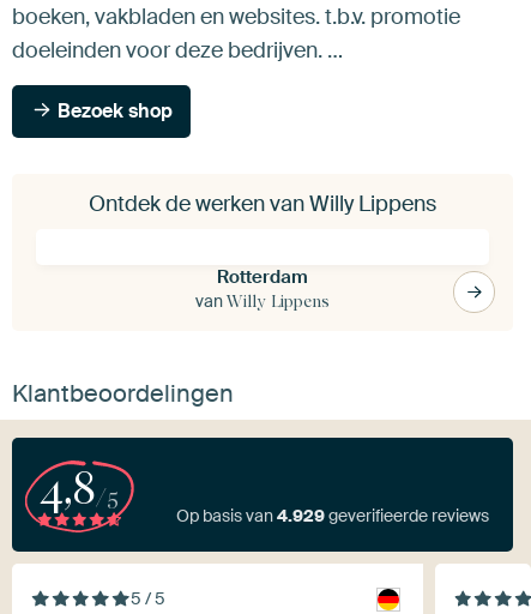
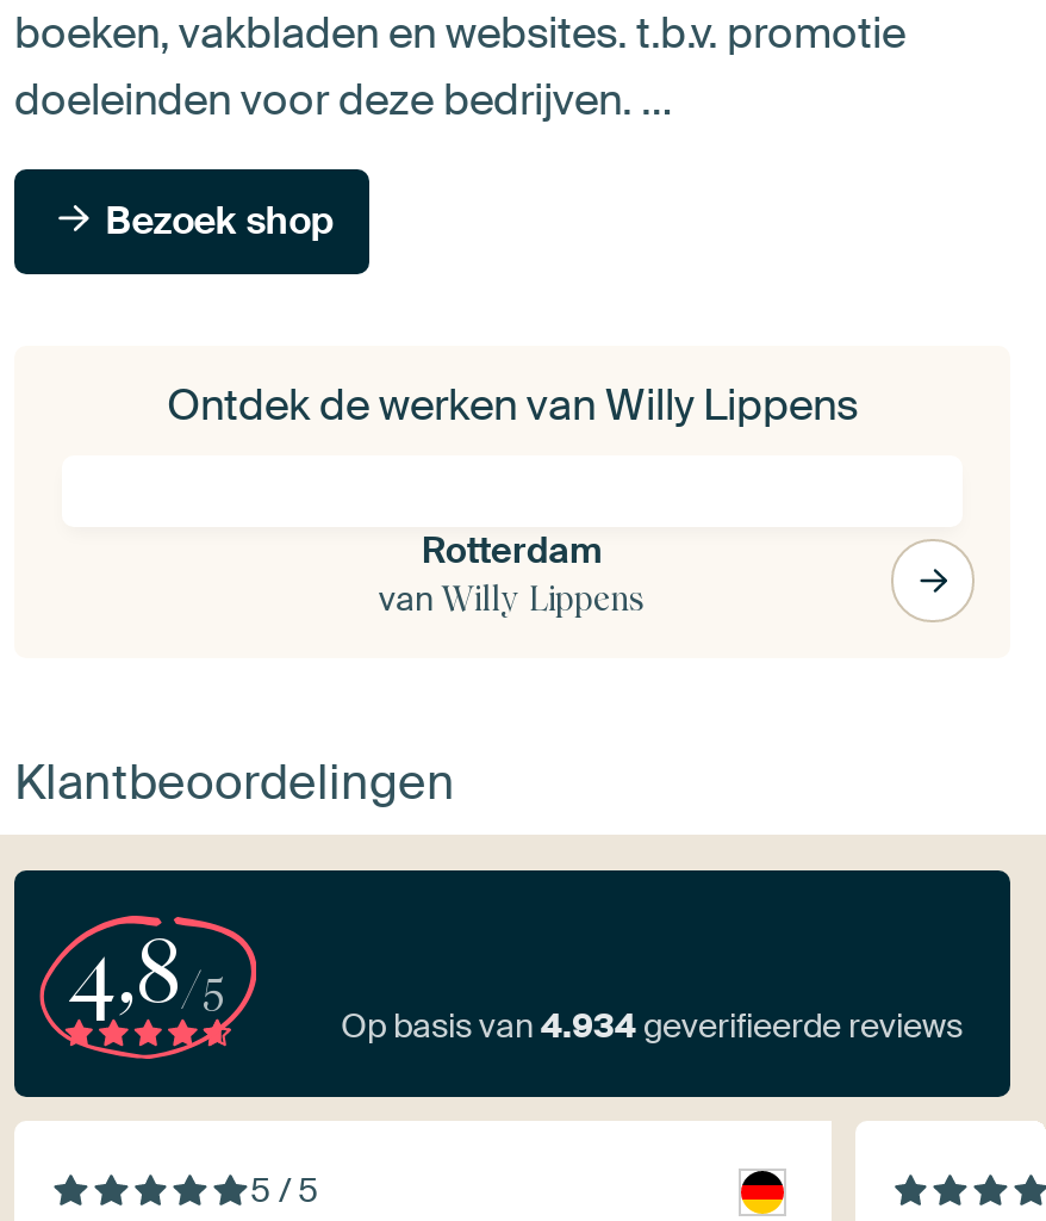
[176,505,489,527] Op basis van 4.929 geverifieerde reviews -> [341,1005,963,1048] Op basis van 4.934 geverifieerde reviews

